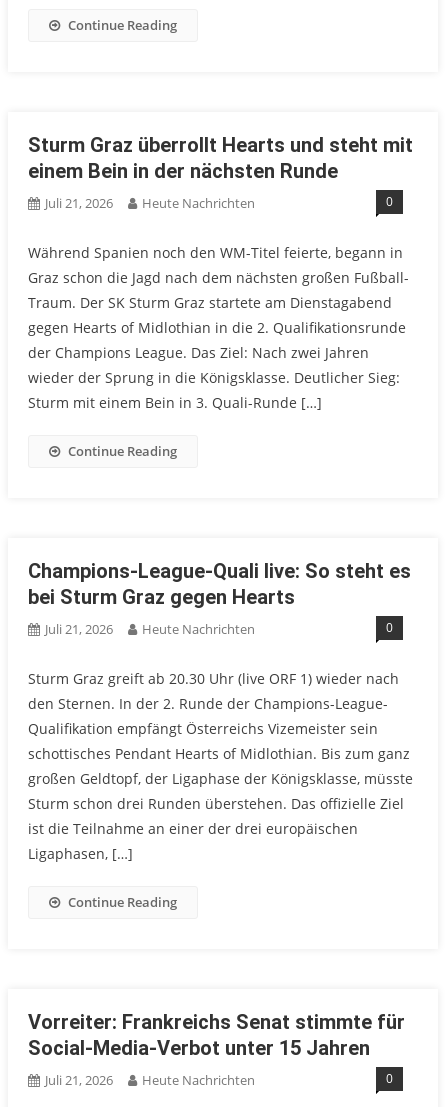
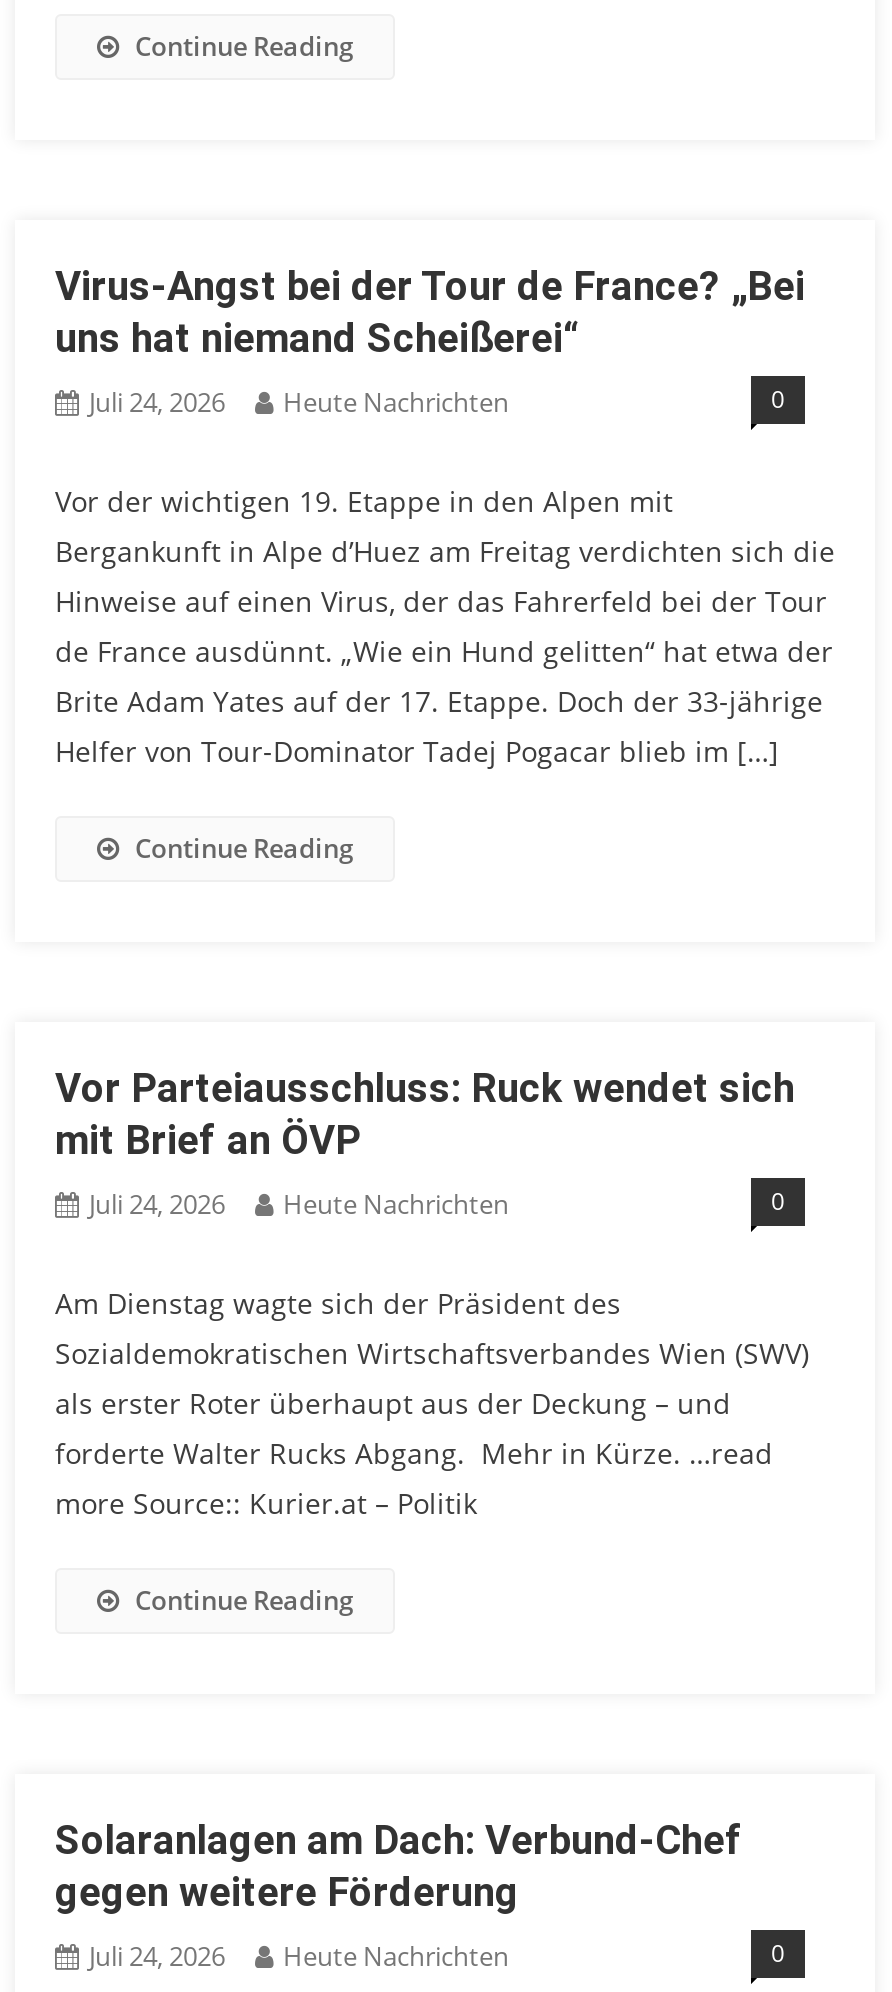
[28,133,413,183] Sturm Graz überrollt Hearts und steht mit | einem Bein in der nächsten Runde -> [55,262,805,362] Virus-Angst bei der Tour de France? „Bei | uns hat niemand Scheißerei“
[45,194,255,212] Juli 21, 2026 Heute Nachrichten -> [89,384,509,420] Juli 24, 2026 Heute Nachrichten
[28,243,409,412] Während Spanien noch den WM-Titel feierte, begann in | Graz schon die Jagd nach dem nächsten großen Fußball- | Traum. Der SK Sturm Graz startete am Dienstagabend | gegen Hearts of Midlothian in die 2. Qualifikationsrunde | der Champions League. Das Ziel: Nach zwei Jahren | wieder der Sprung in die Königsklasse. Deutlicher Sieg: | Sturm mit einem Bein in 3. Quali-Runde […] -> [55,482,835,770] Vor der wichtigen 19. Etappe in den Alpen mit | Bergankunft in Alpe d’Huez am Freitag verdichten sich die | Hinweise auf einen Virus, der das Fahrerfeld bei der Tour | de France ausdünnt. „Wie ein Hund gelitten“ hat etwa der | Brite Adam Yates auf der 17. Etappe. Doch der 33-jährige | Helfer von Tour-Dominator Tadej Pogacar blieb im […]
[28,559,411,609] Champions-League-Quali live: So steht es | bei Sturm Graz gegen Hearts -> [55,1064,795,1164] Vor Parteiausschluss: Ruck wendet sich | mit Brief an ÖVP
[45,620,255,638] Juli 21, 2026 Heute Nachrichten -> [89,1186,509,1222] Juli 24, 2026 Heute Nachrichten
[28,669,413,863] Sturm Graz greift ab 20.30 Uhr (live ORF 1) wieder nach | den Sternen. In der 2. Runde der Champions-League- | Qualifikation empfängt Österreichs Vizemeister sein | schottisches Pendant Hearts of Midlothian. Bis zum ganz | großen Geldtopf, der Ligaphase der Königsklasse, müsste | Sturm schon drei Runden überstehen. Das offizielle Ziel | ist die Teilnahme an einer der drei europäischen | Ligaphasen, […] -> [55,1284,809,1522] Am Dienstag wagte sich der Präsident des | Sozialdemokratischen Wirtschaftsverbandes Wien (SWV) | als erster Roter überhaupt aus der Deckung – und | forderte Walter Rucks Abgang. Mehr in Kürze. …read | more Source:: Kurier.at – Politik
[28,1010,405,1060] Vorreiter: Frankreichs Senat stimmte für | Social-Media-Verbot unter 15 Jahren -> [55,1816,743,1916] Solaranlagen am Dach: Verbund-Chef | gegen weitere Förderung
[45,1071,255,1089] Juli 21, 2026 Heute Nachrichten -> [89,1938,509,1974] Juli 24, 2026 Heute Nachrichten

